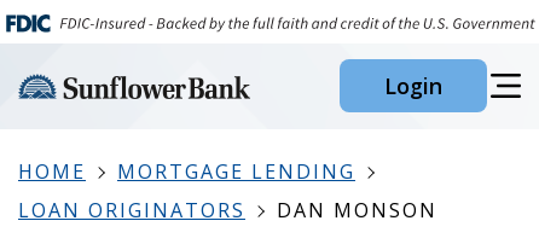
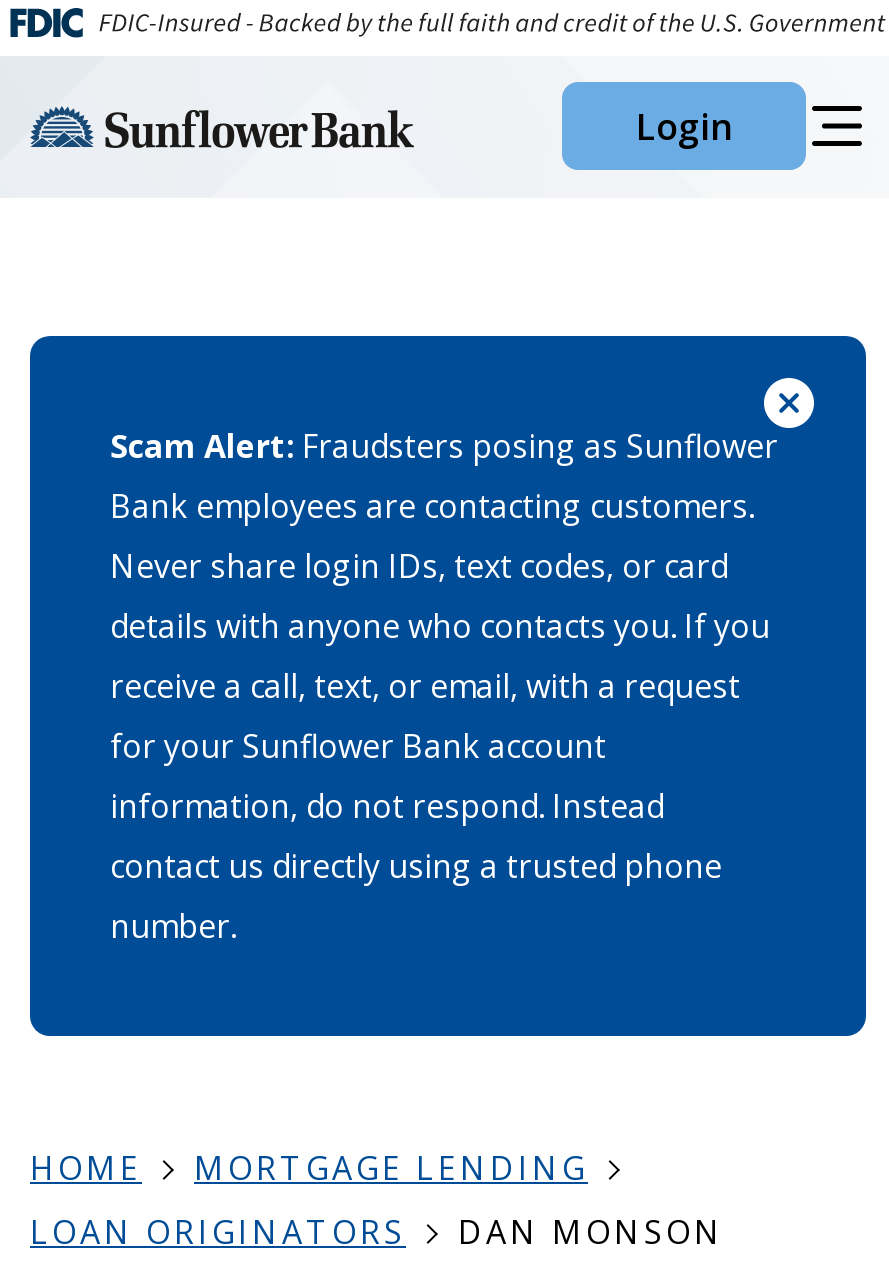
none -> [28,334,868,1038] [image] | Scam Alert: Fraudsters posing as Sunflower | Bank employees are contacting customers. | Never share login IDs, text codes, or card | details with anyone who contacts you. If you | receive a call, text, or email, with a request | for your Sunflower Bank account | information, do not respond. Instead | contact us directly using a trusted phone | number.

